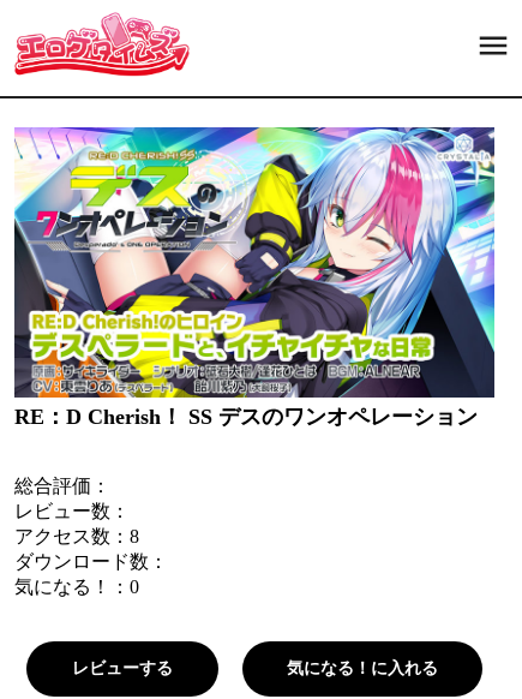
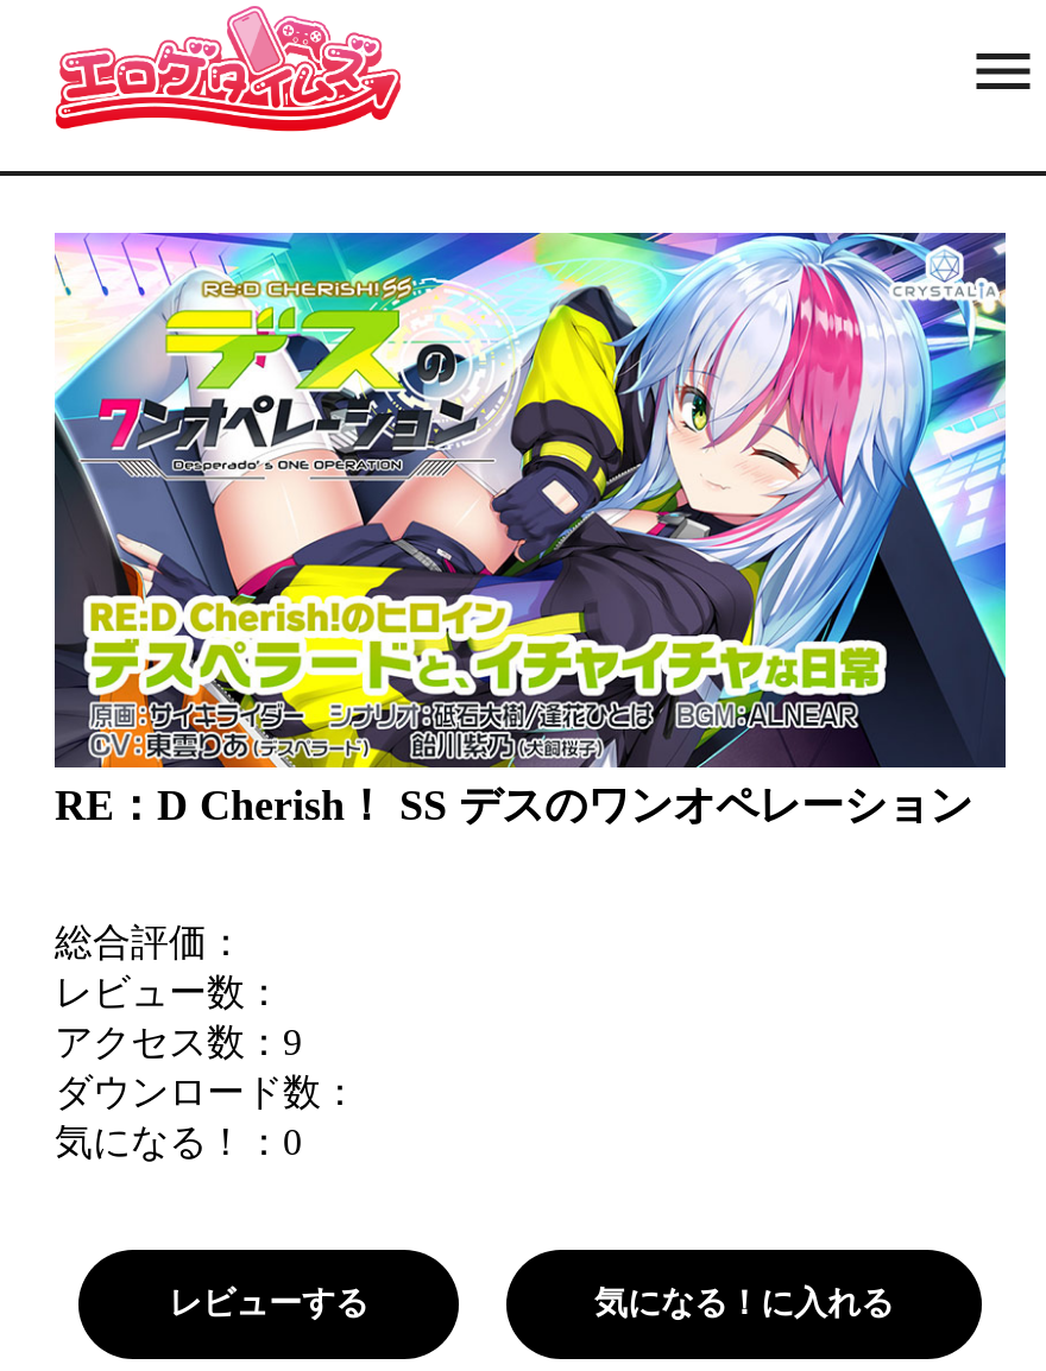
[14,526,139,546] アクセス数：8 -> [55,1022,302,1062] アクセス数：9

